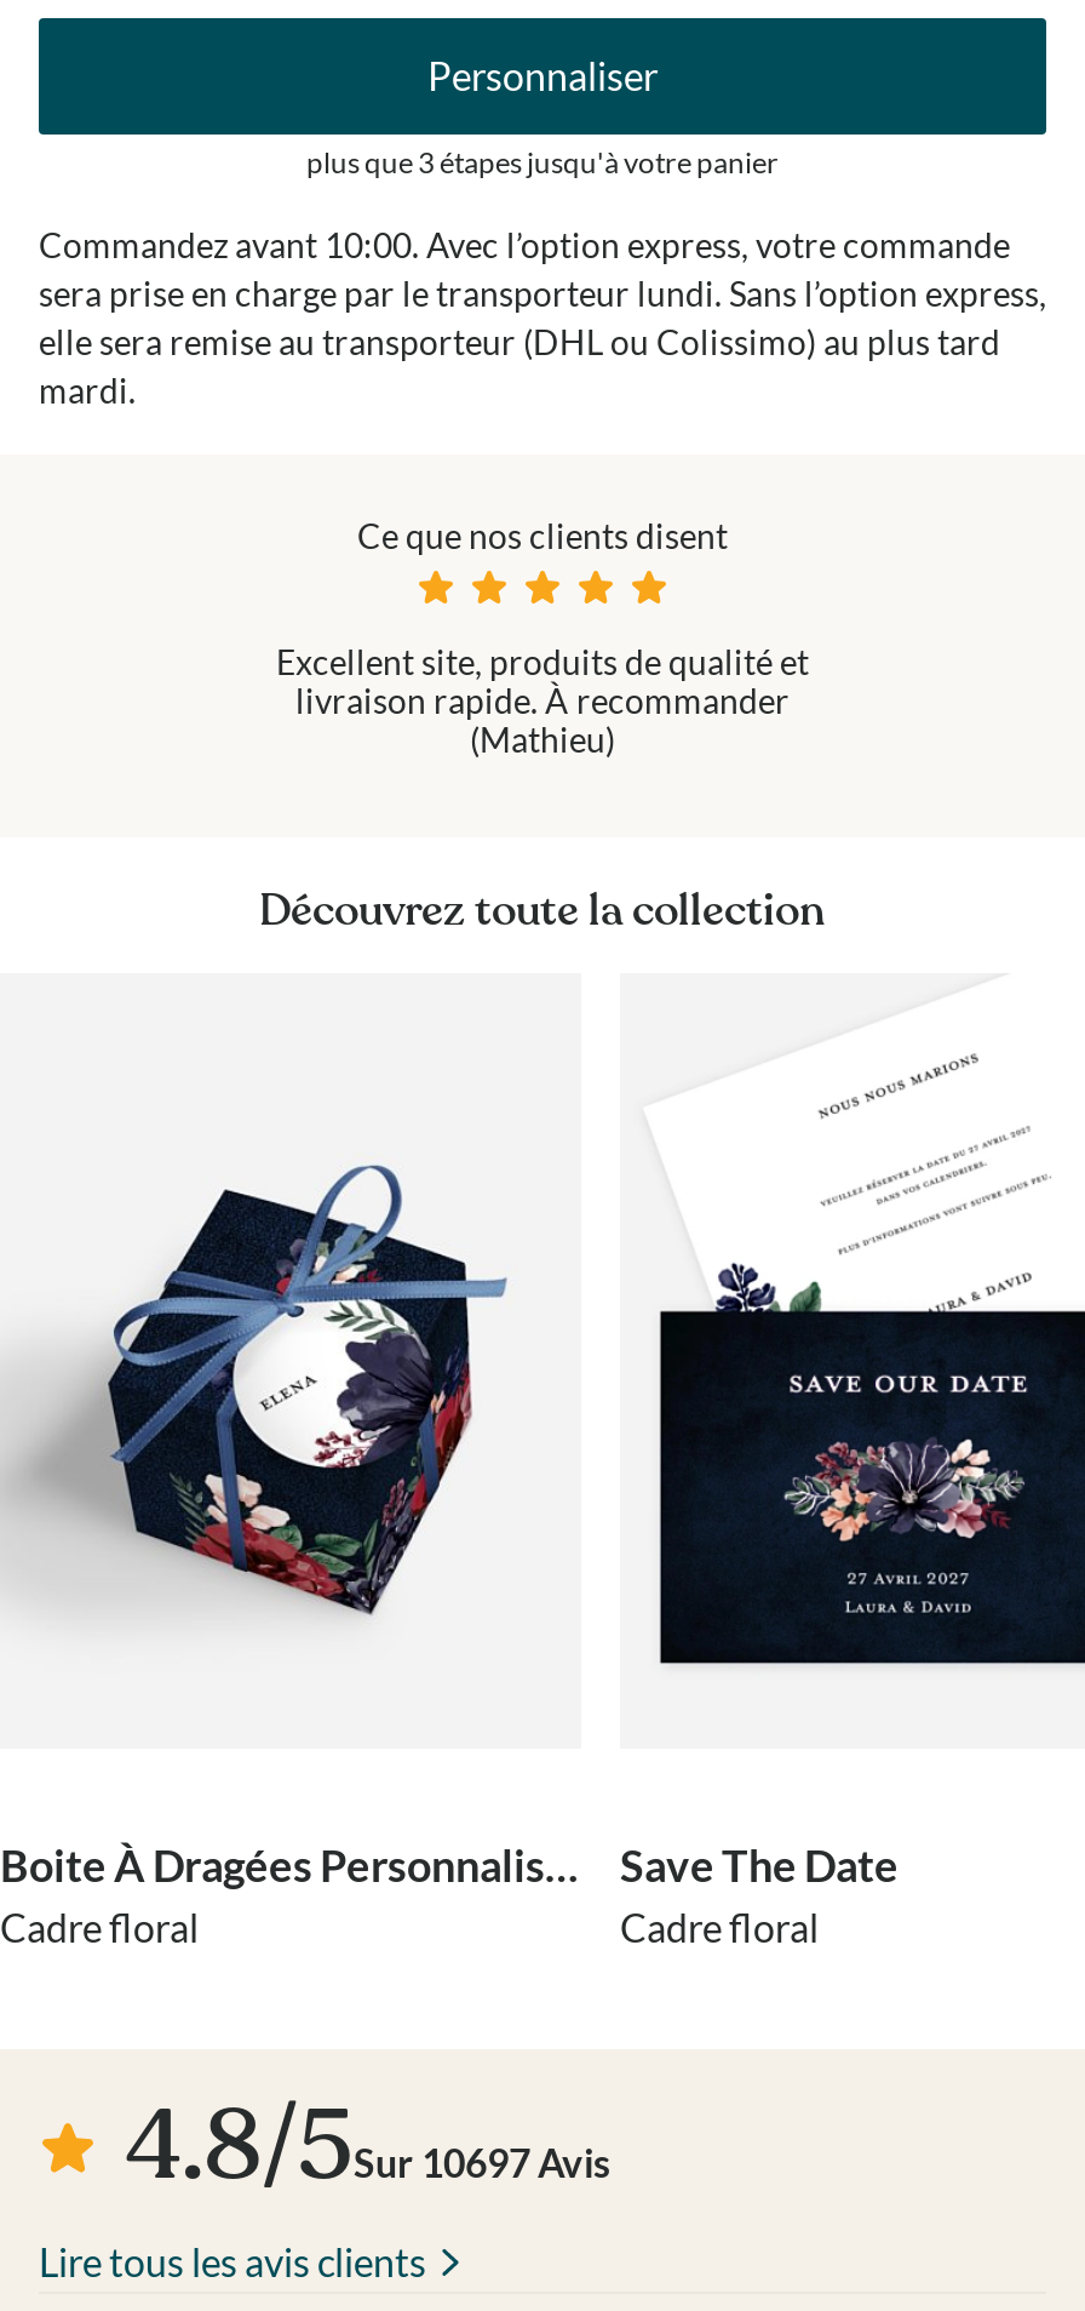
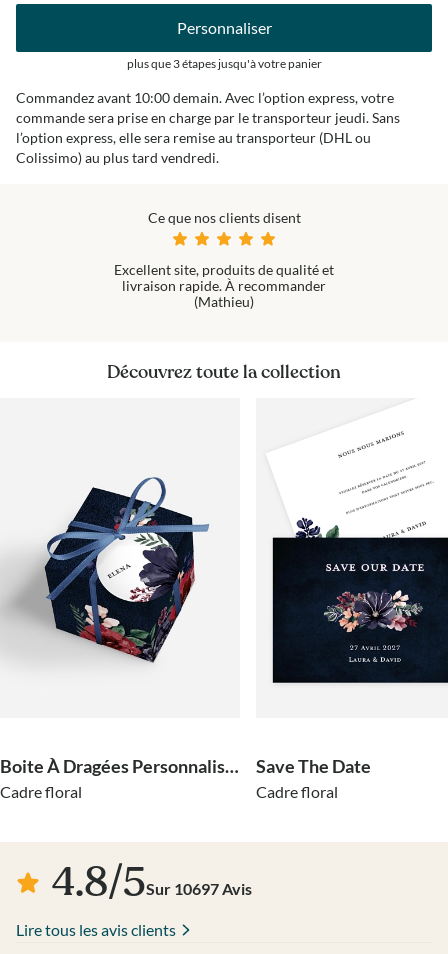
[39,225,1046,412] Commandez avant 10:00. Avec l’option express, votre commande | sera prise en charge par le transporteur lundi. Sans l’option express, | elle sera remise au transporteur (DHL ou Colissimo) au plus tard | mardi. -> [16,89,400,166] Commandez avant 10:00 demain. Avec l’option express, votre | commande sera prise en charge par le transporteur jeudi. Sans | l’option express, elle sera remise au transporteur (DHL ou | Colissimo) au plus tard vendredi.

